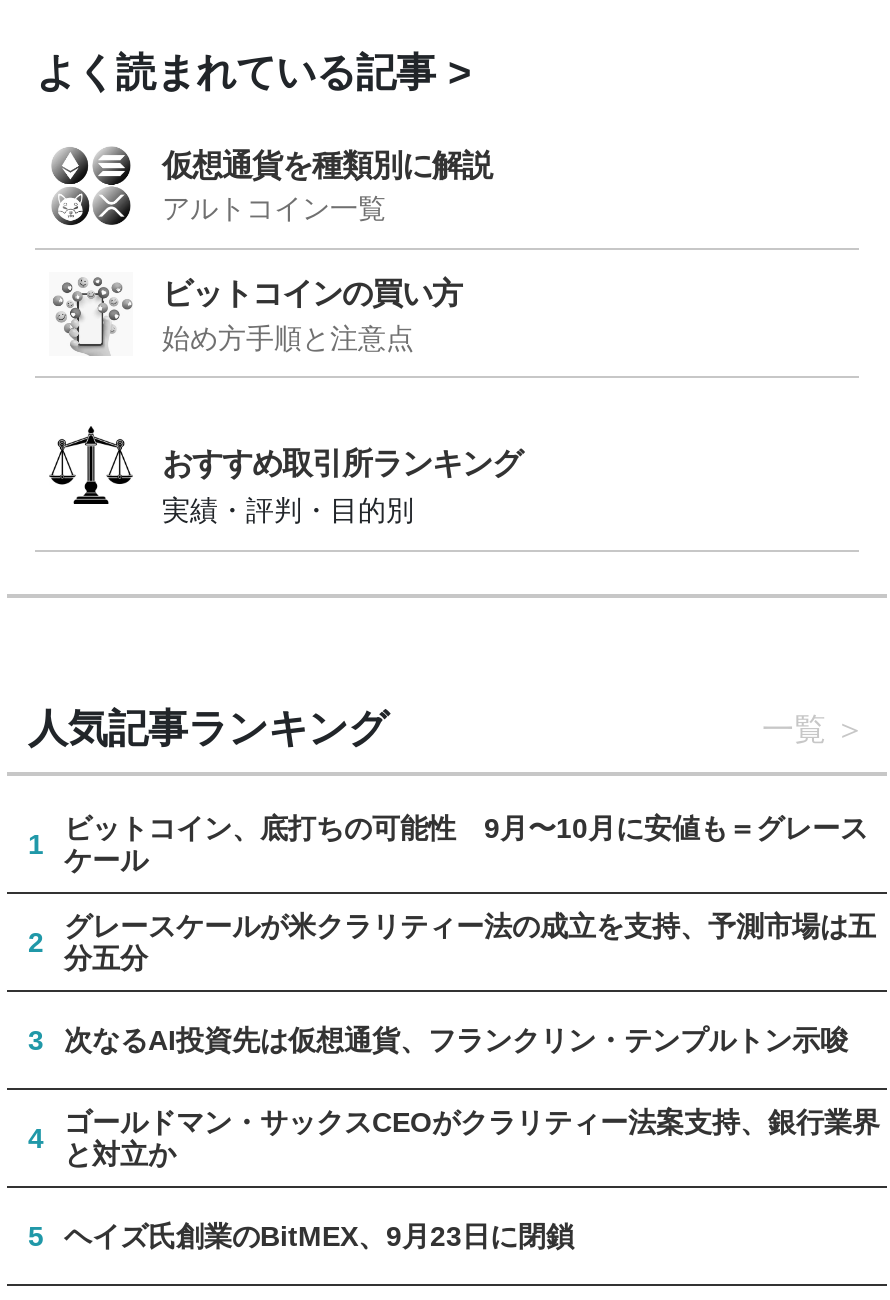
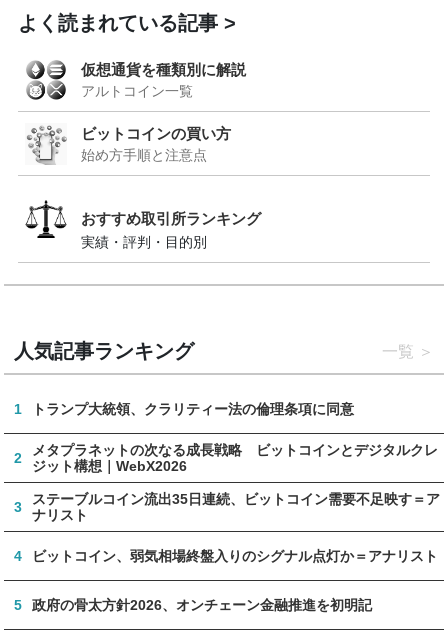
[64,813,868,877] ビットコイン、底打ちの可能性 9月〜10月に安値も＝グレース | ケール -> [32,401,354,417] トランプ大統領、クラリティー法の倫理条項に同意
[64,911,876,975] グレースケールが米クラリティー法の成立を支持、予測市場は五 | 分五分 -> [32,442,438,474] メタプラネットの次なる成長戦略 ビットコインとデジタルクレ | ジット構想｜WebX2026
[64,1025,848,1057] 次なるAI投資先は仮想通貨、フランクリン・テンプルトン示唆 -> [32,491,440,523] ステーブルコイン流出35日連続、ビットコイン需要不足映す＝ア | ナリスト
[64,1107,880,1171] ゴールドマン・サックスCEOがクラリティー法案支持、銀行業界 | と対立か -> [32,548,438,564] ビットコイン、弱気相場終盤入りのシグナル点灯か＝アナリスト
[64,1221,574,1253] ヘイズ氏創業のBitMEX、9月23日に閉鎖 -> [32,597,372,613] 政府の骨太方針2026、オンチェーン金融推進を初明記

